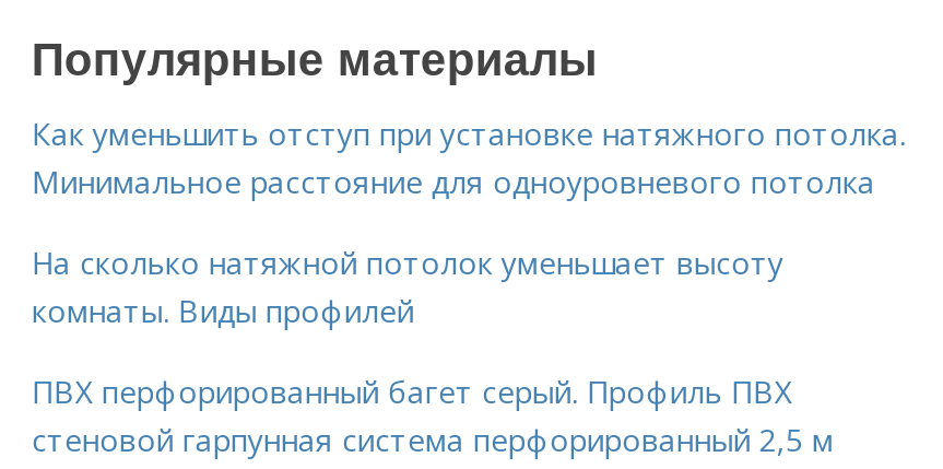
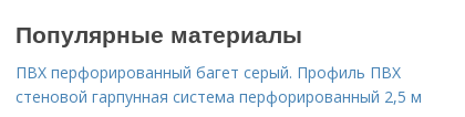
[31,112,906,330] Как уменьшить отступ при установке натяжного потолка. | Минимальное расстояние для одноуровневого потолка | На сколько натяжной потолок уменьшает высоту | комнаты. Виды профилей -> none

